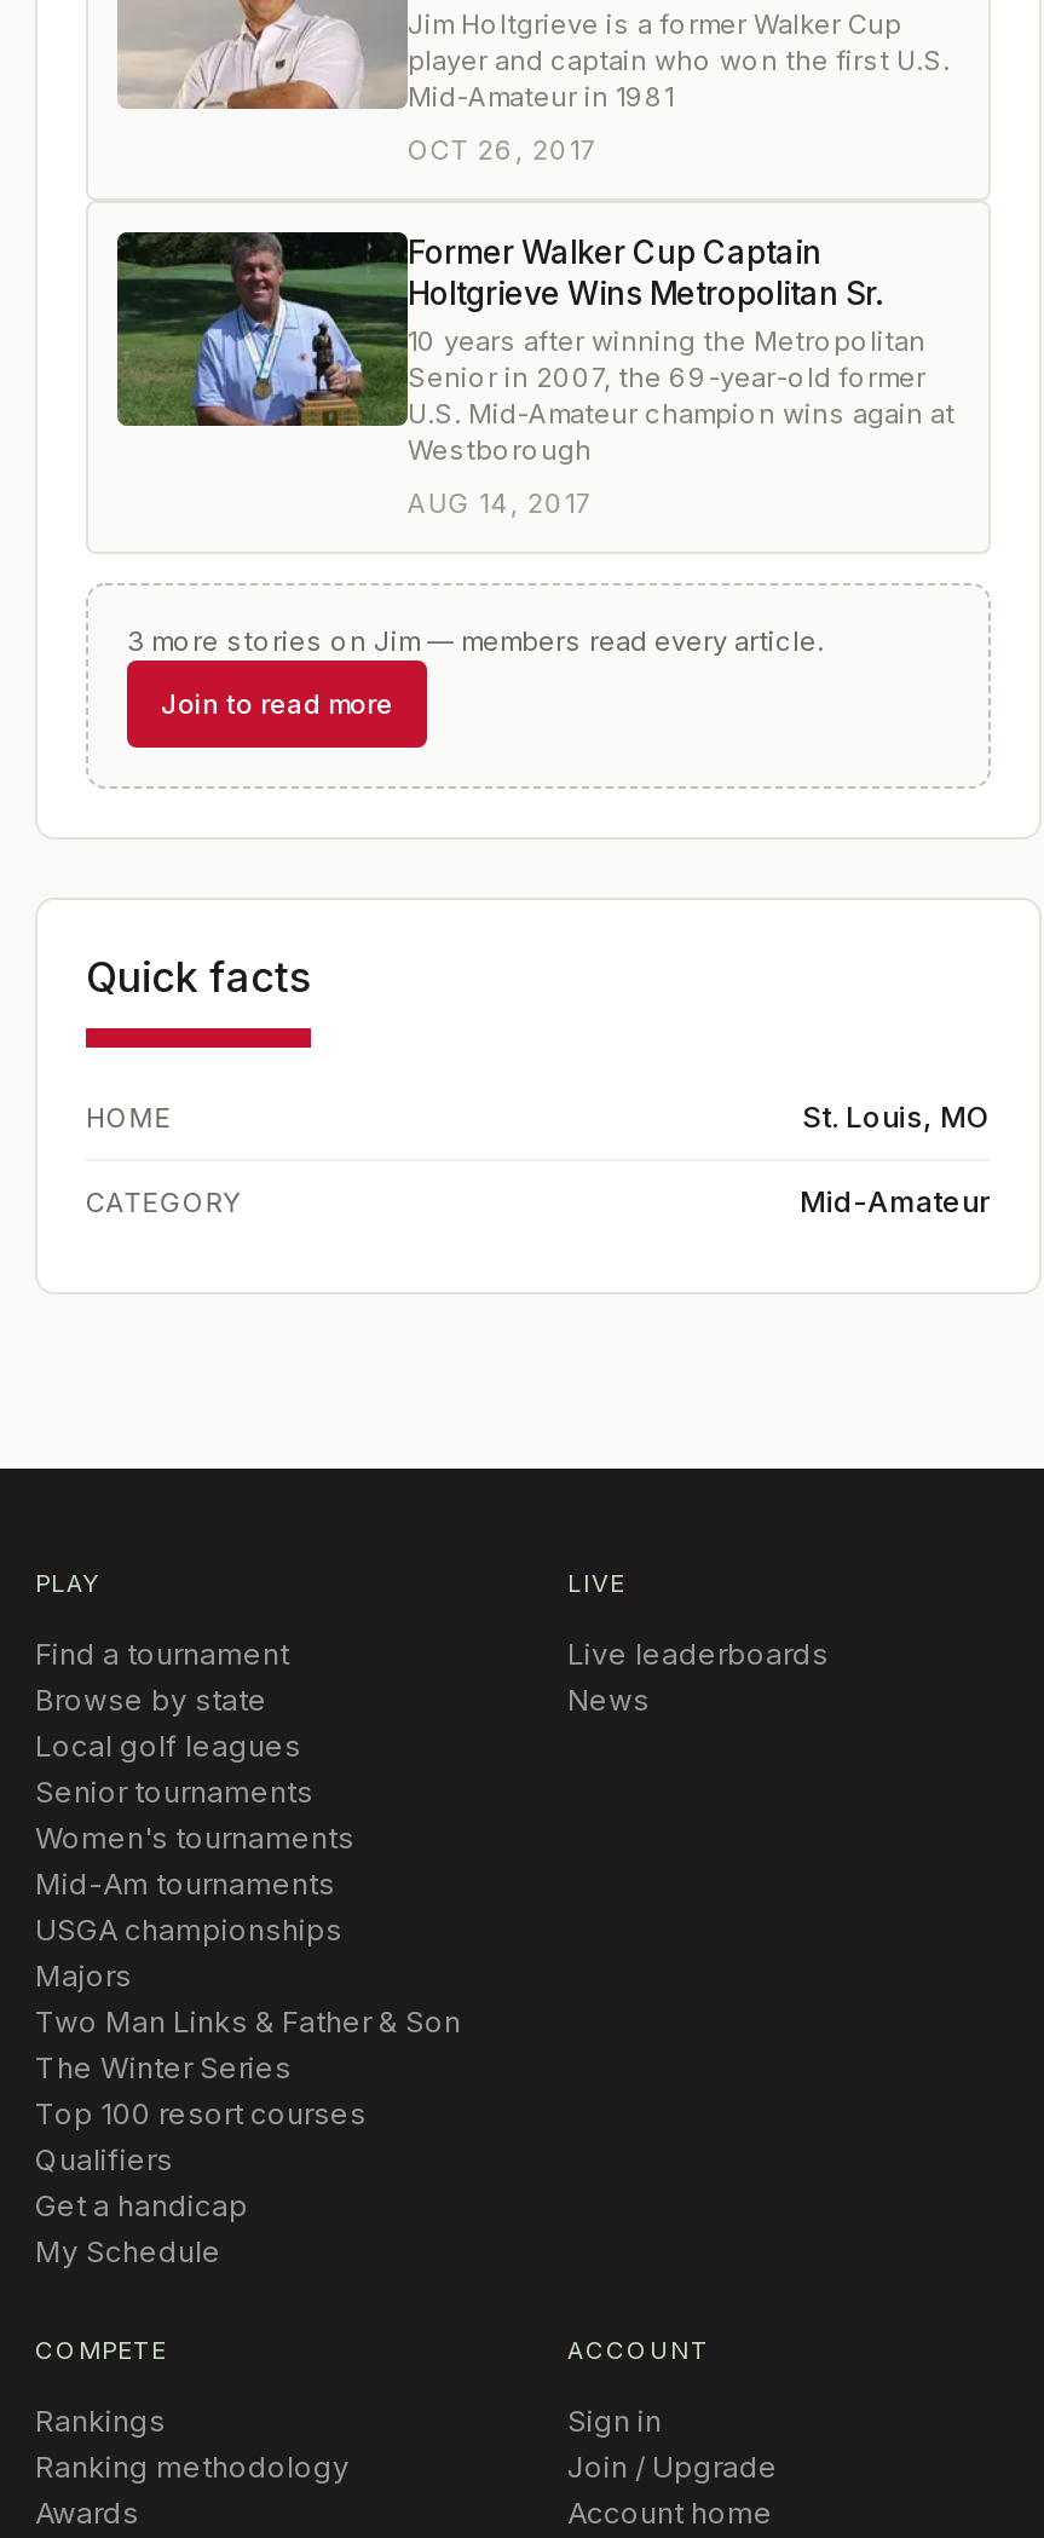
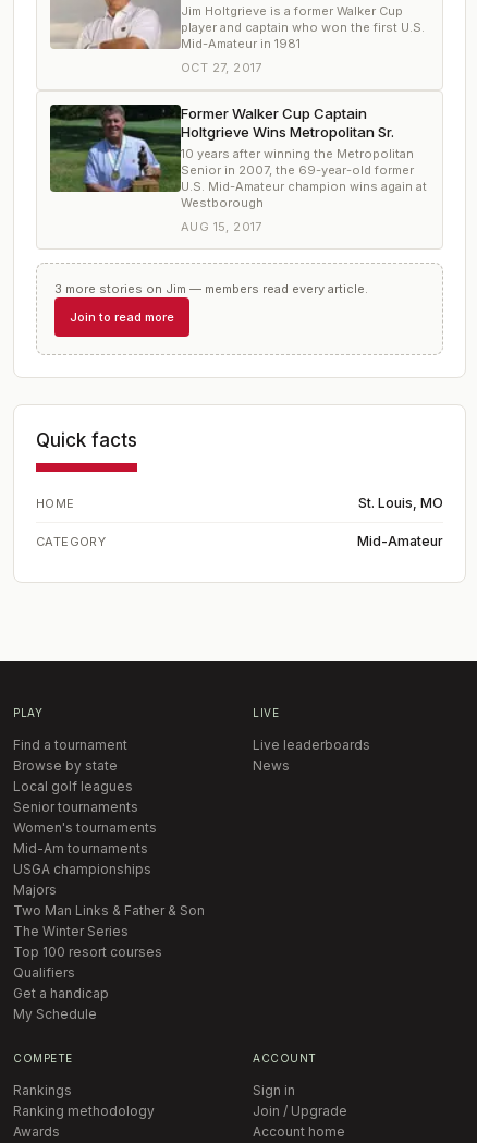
[408,133,596,167] OCT 26, 2017 -> [181,60,262,75] OCT 27, 2017
[408,486,591,520] AUG 14, 2017 -> [181,219,262,234] AUG 15, 2017

